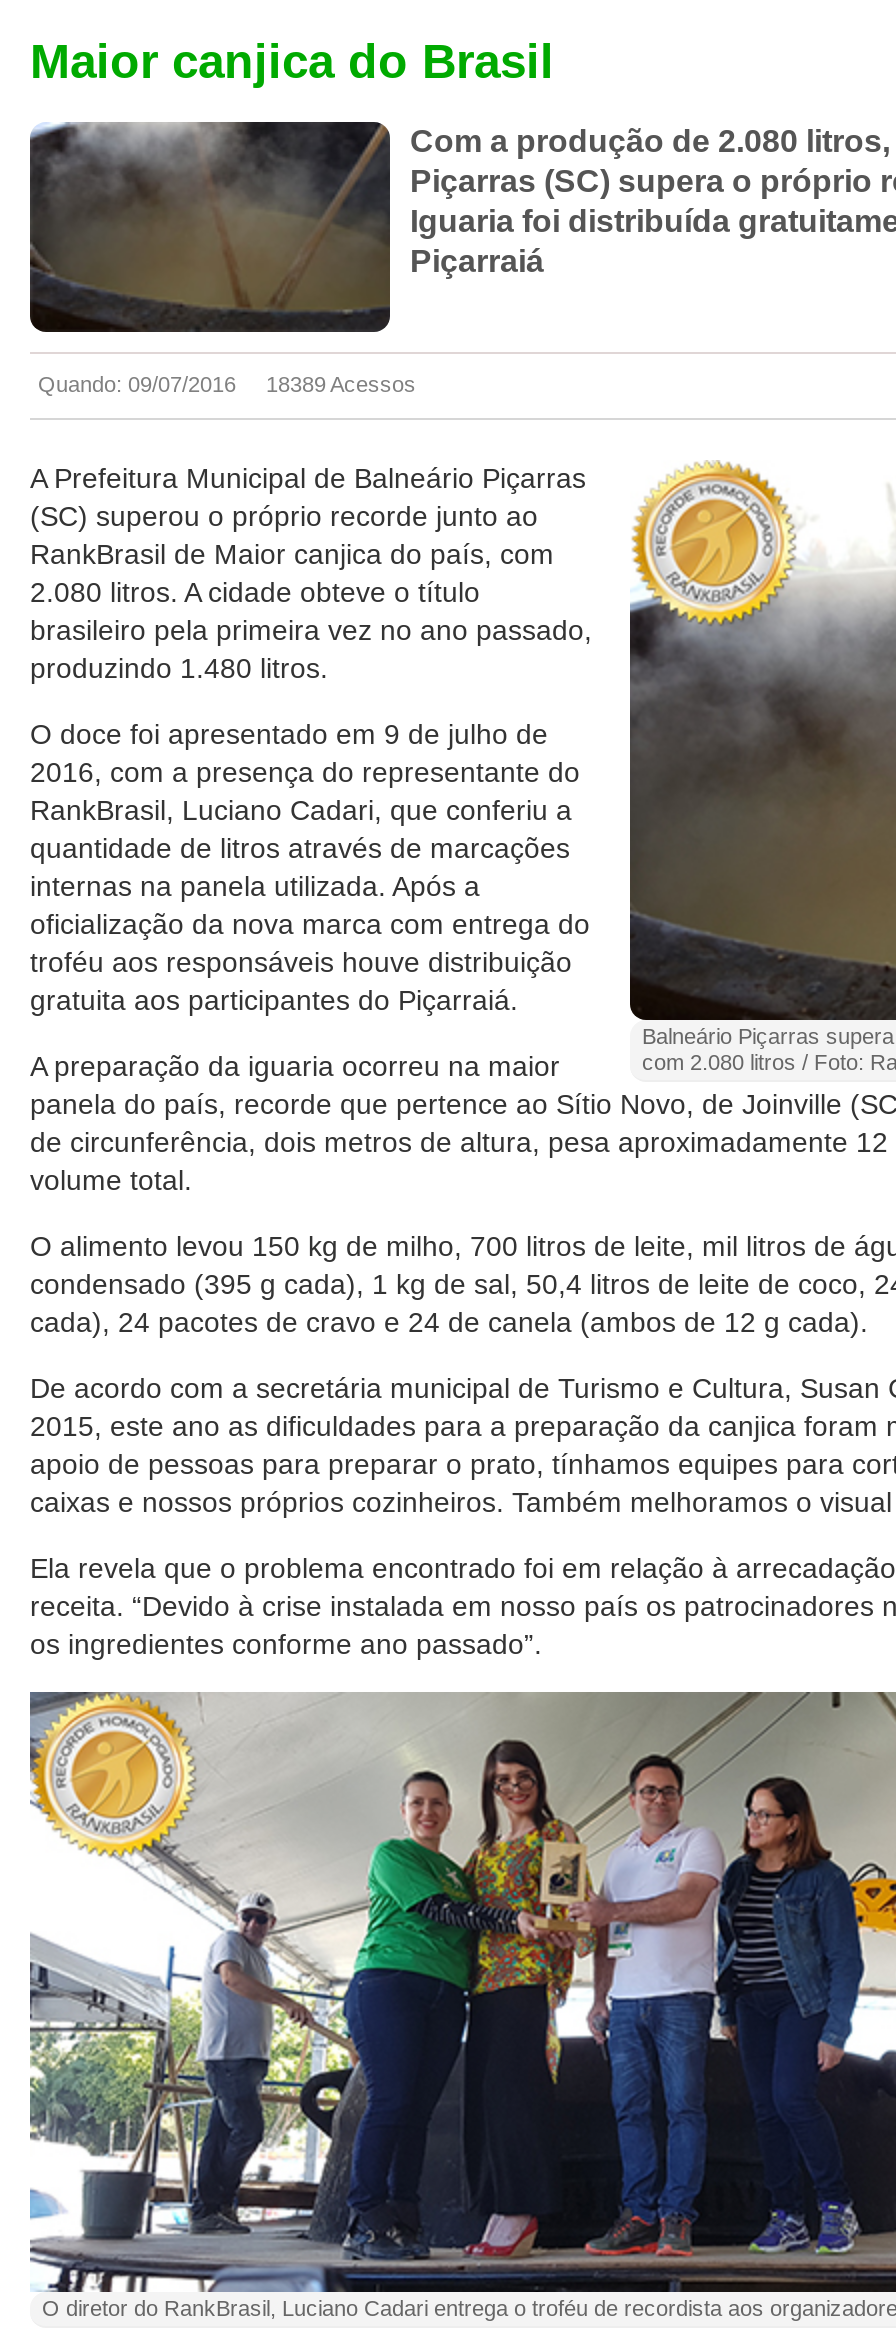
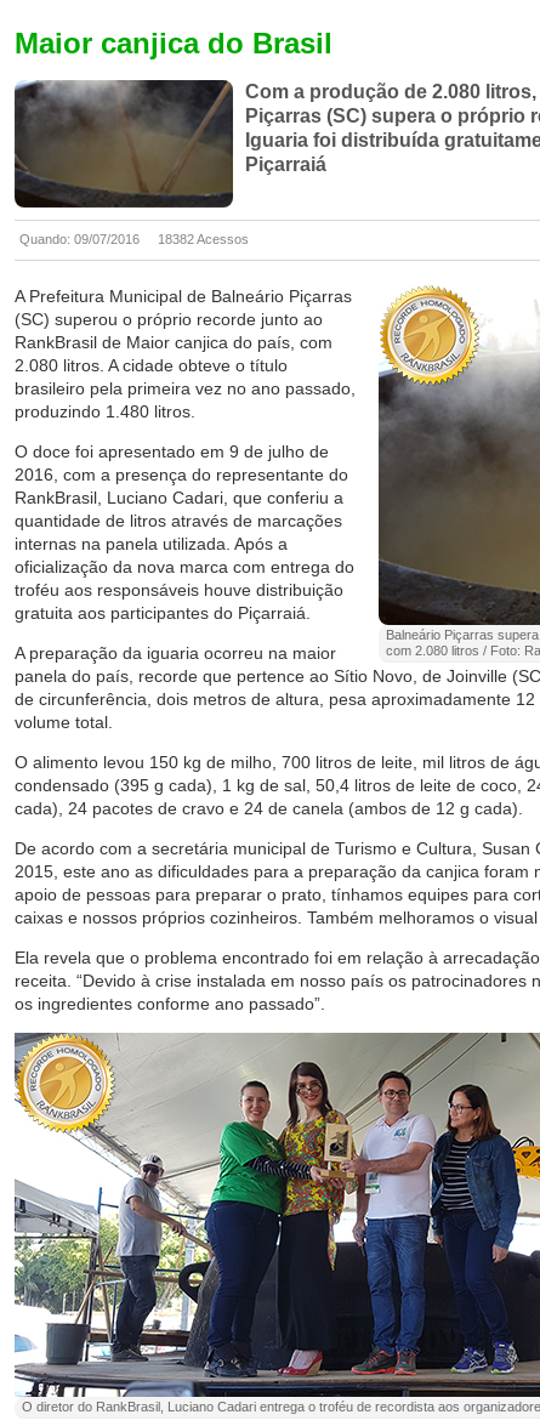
[38,372,416,396] Quando: 09/07/2016 18389 Acessos -> [19,232,249,247] Quando: 09/07/2016 18382 Acessos

